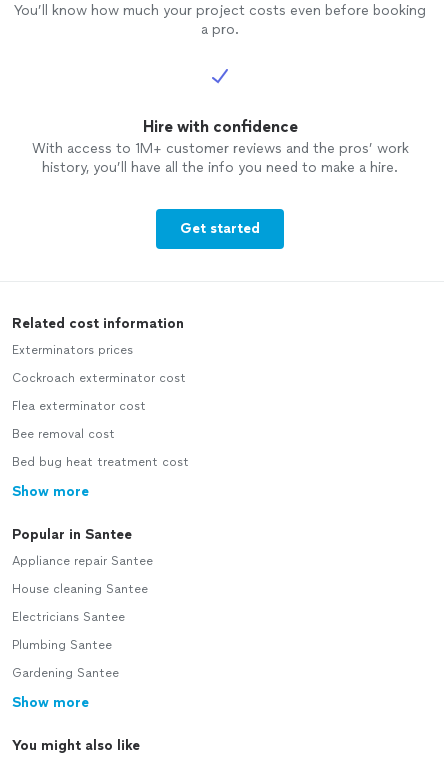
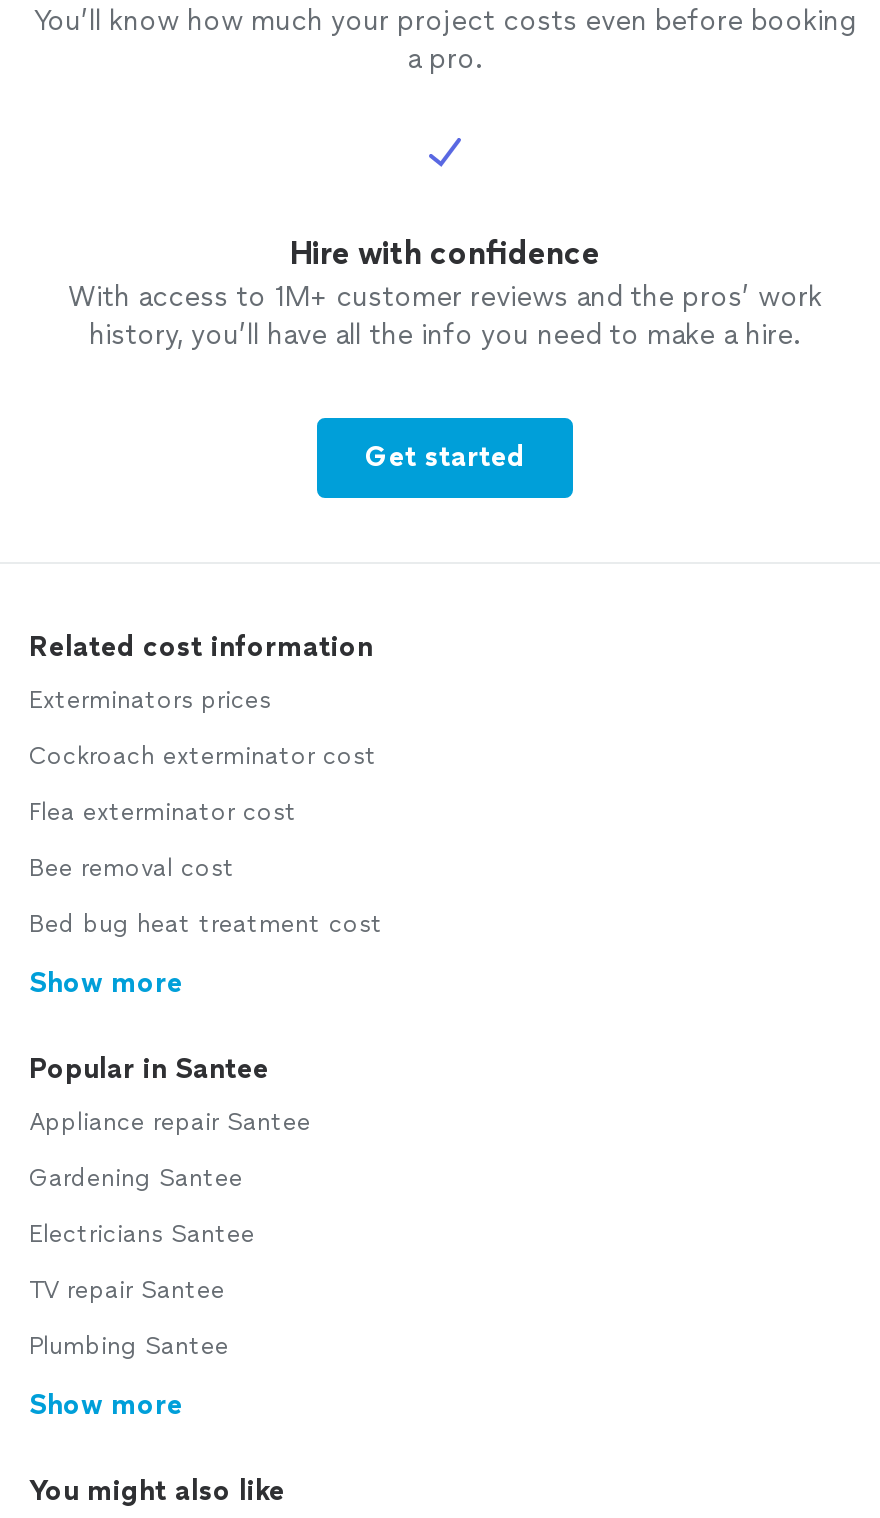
[12,582,148,596] House cleaning Santee -> none
none -> [29,1276,225,1304] TV repair Santee
moved [12,638,112,652] -> [29,1332,229,1360]: Plumbing Santee
moved [12,666,119,680] -> [29,1164,243,1192]: Gardening Santee

